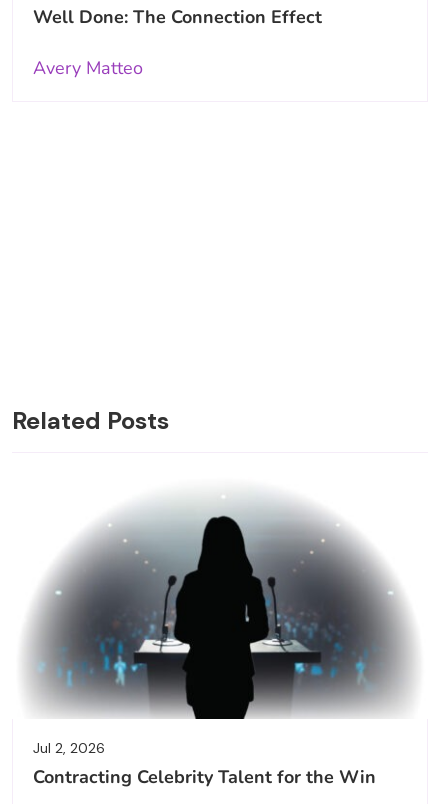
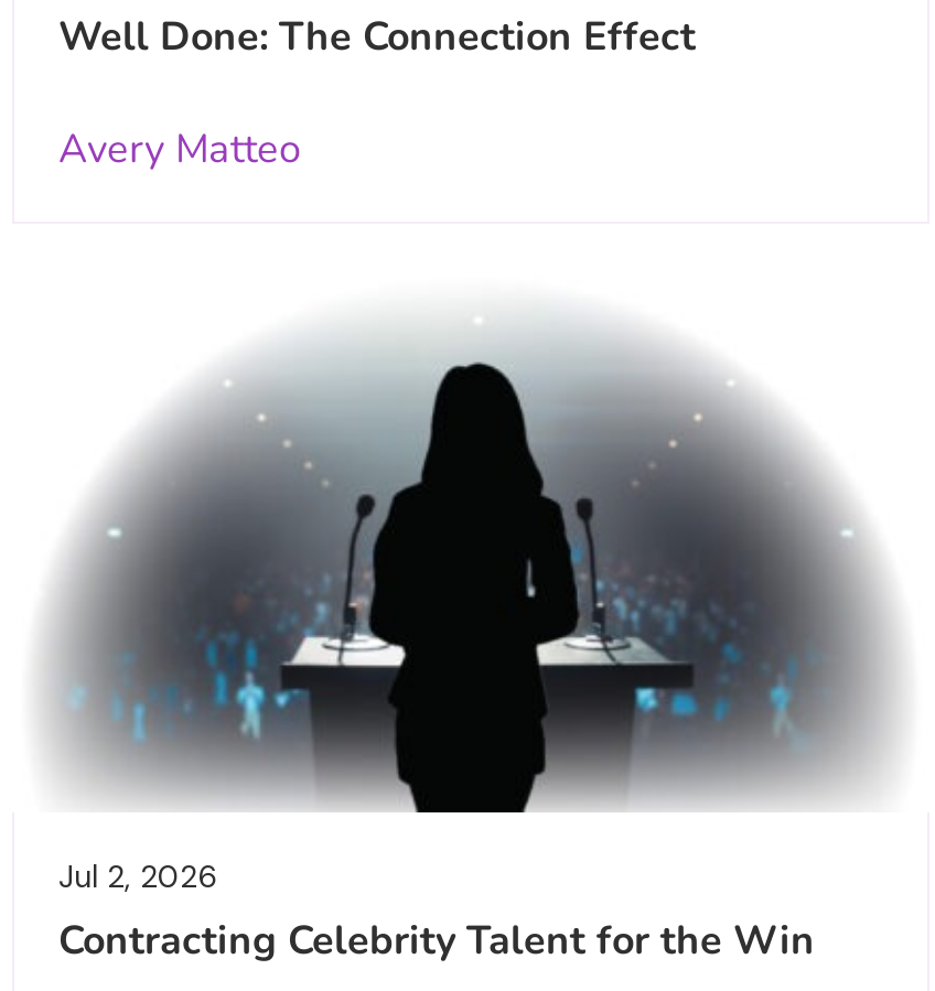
[12,405,169,436] Related Posts -> none

